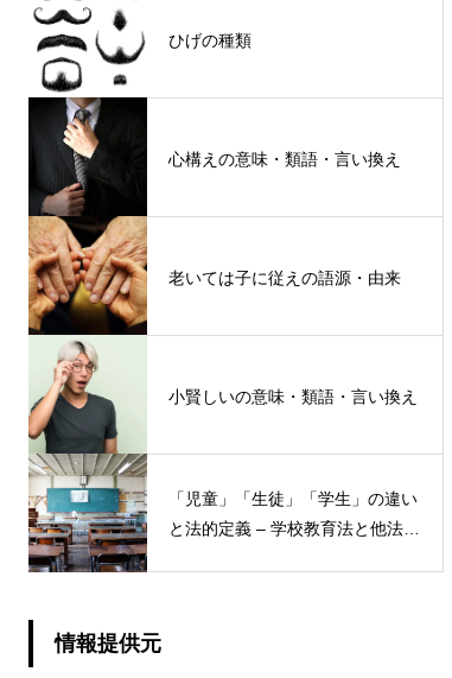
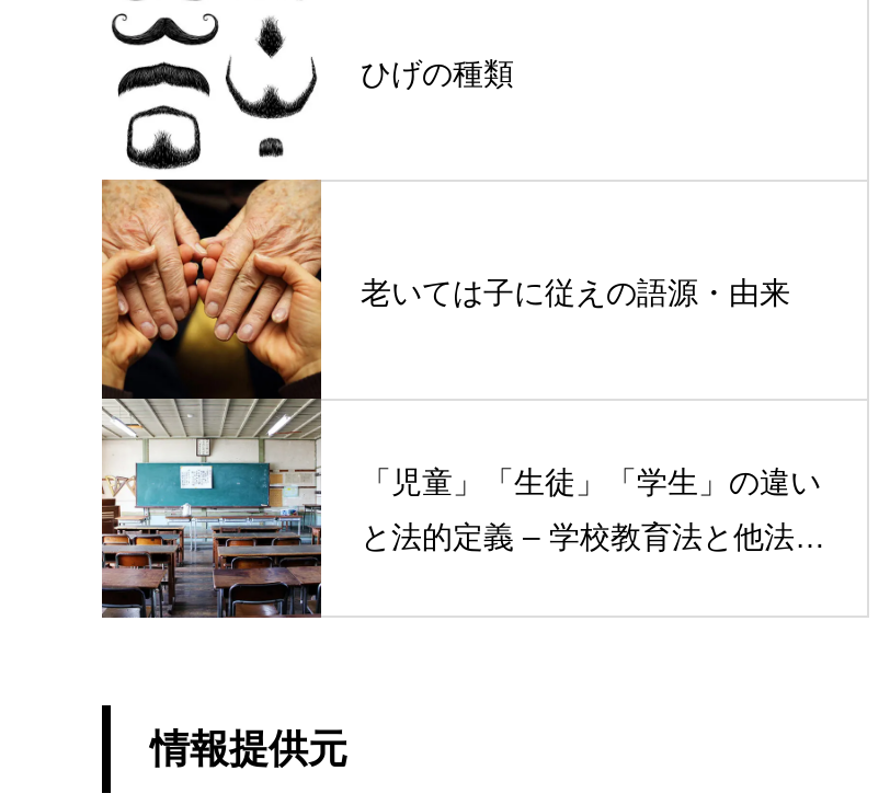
[27,96,401,217] [image] | 心構えの意味・類語・言い換え -> none
[28,335,418,455] [image] | 小賢しいの意味・類語・言い換え -> none

